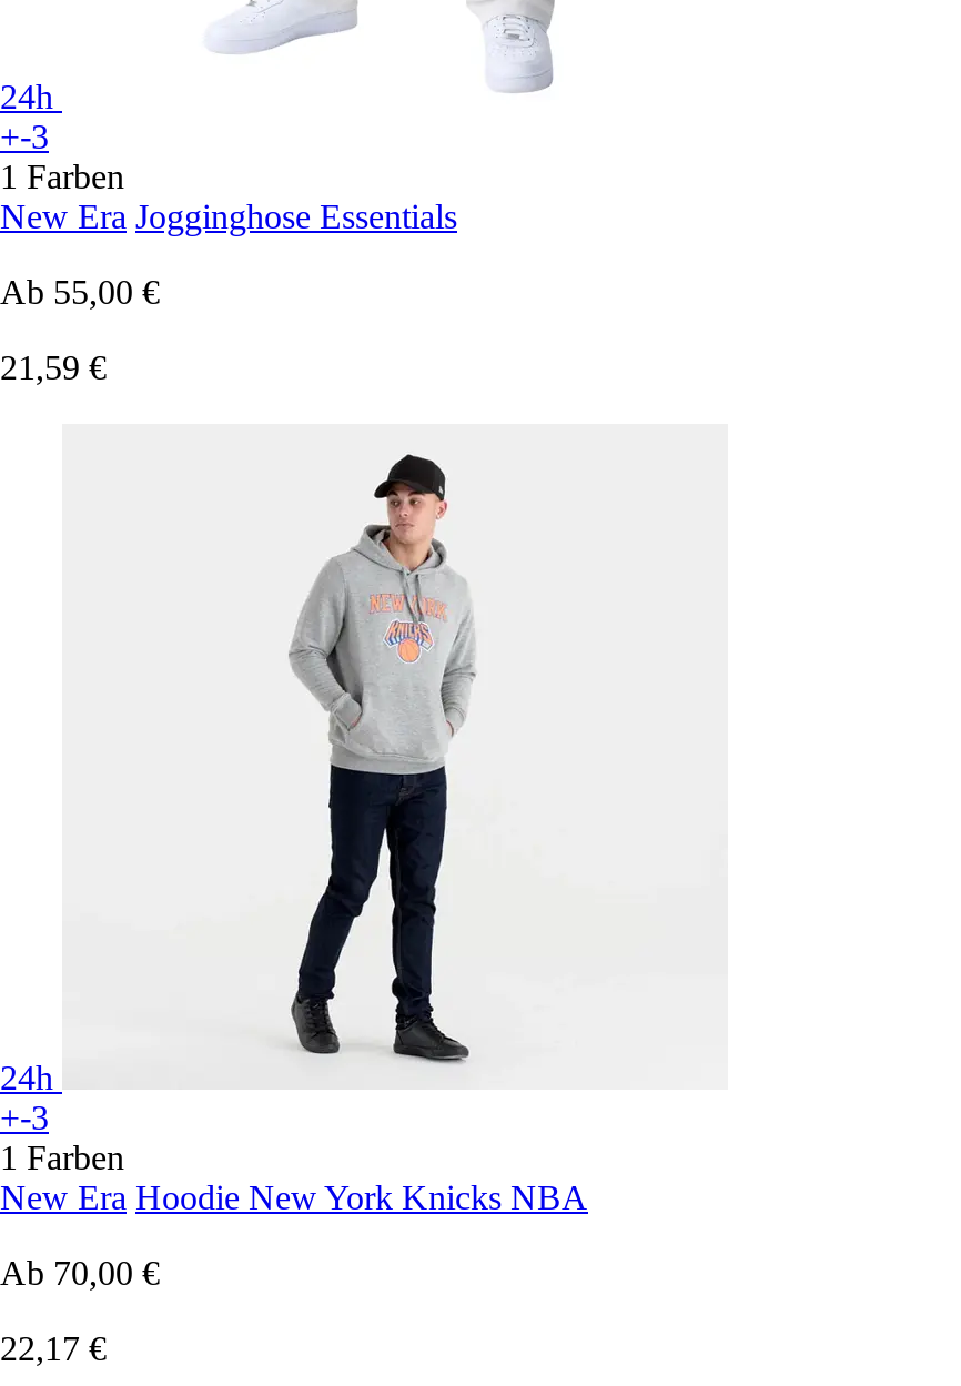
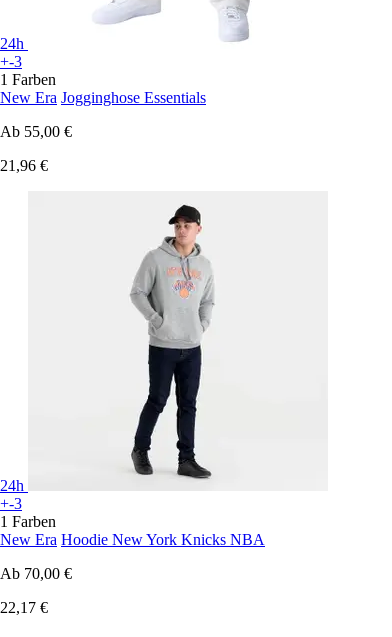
[0,348,107,386] 21,59 € -> [0,157,48,174] 21,96 €

